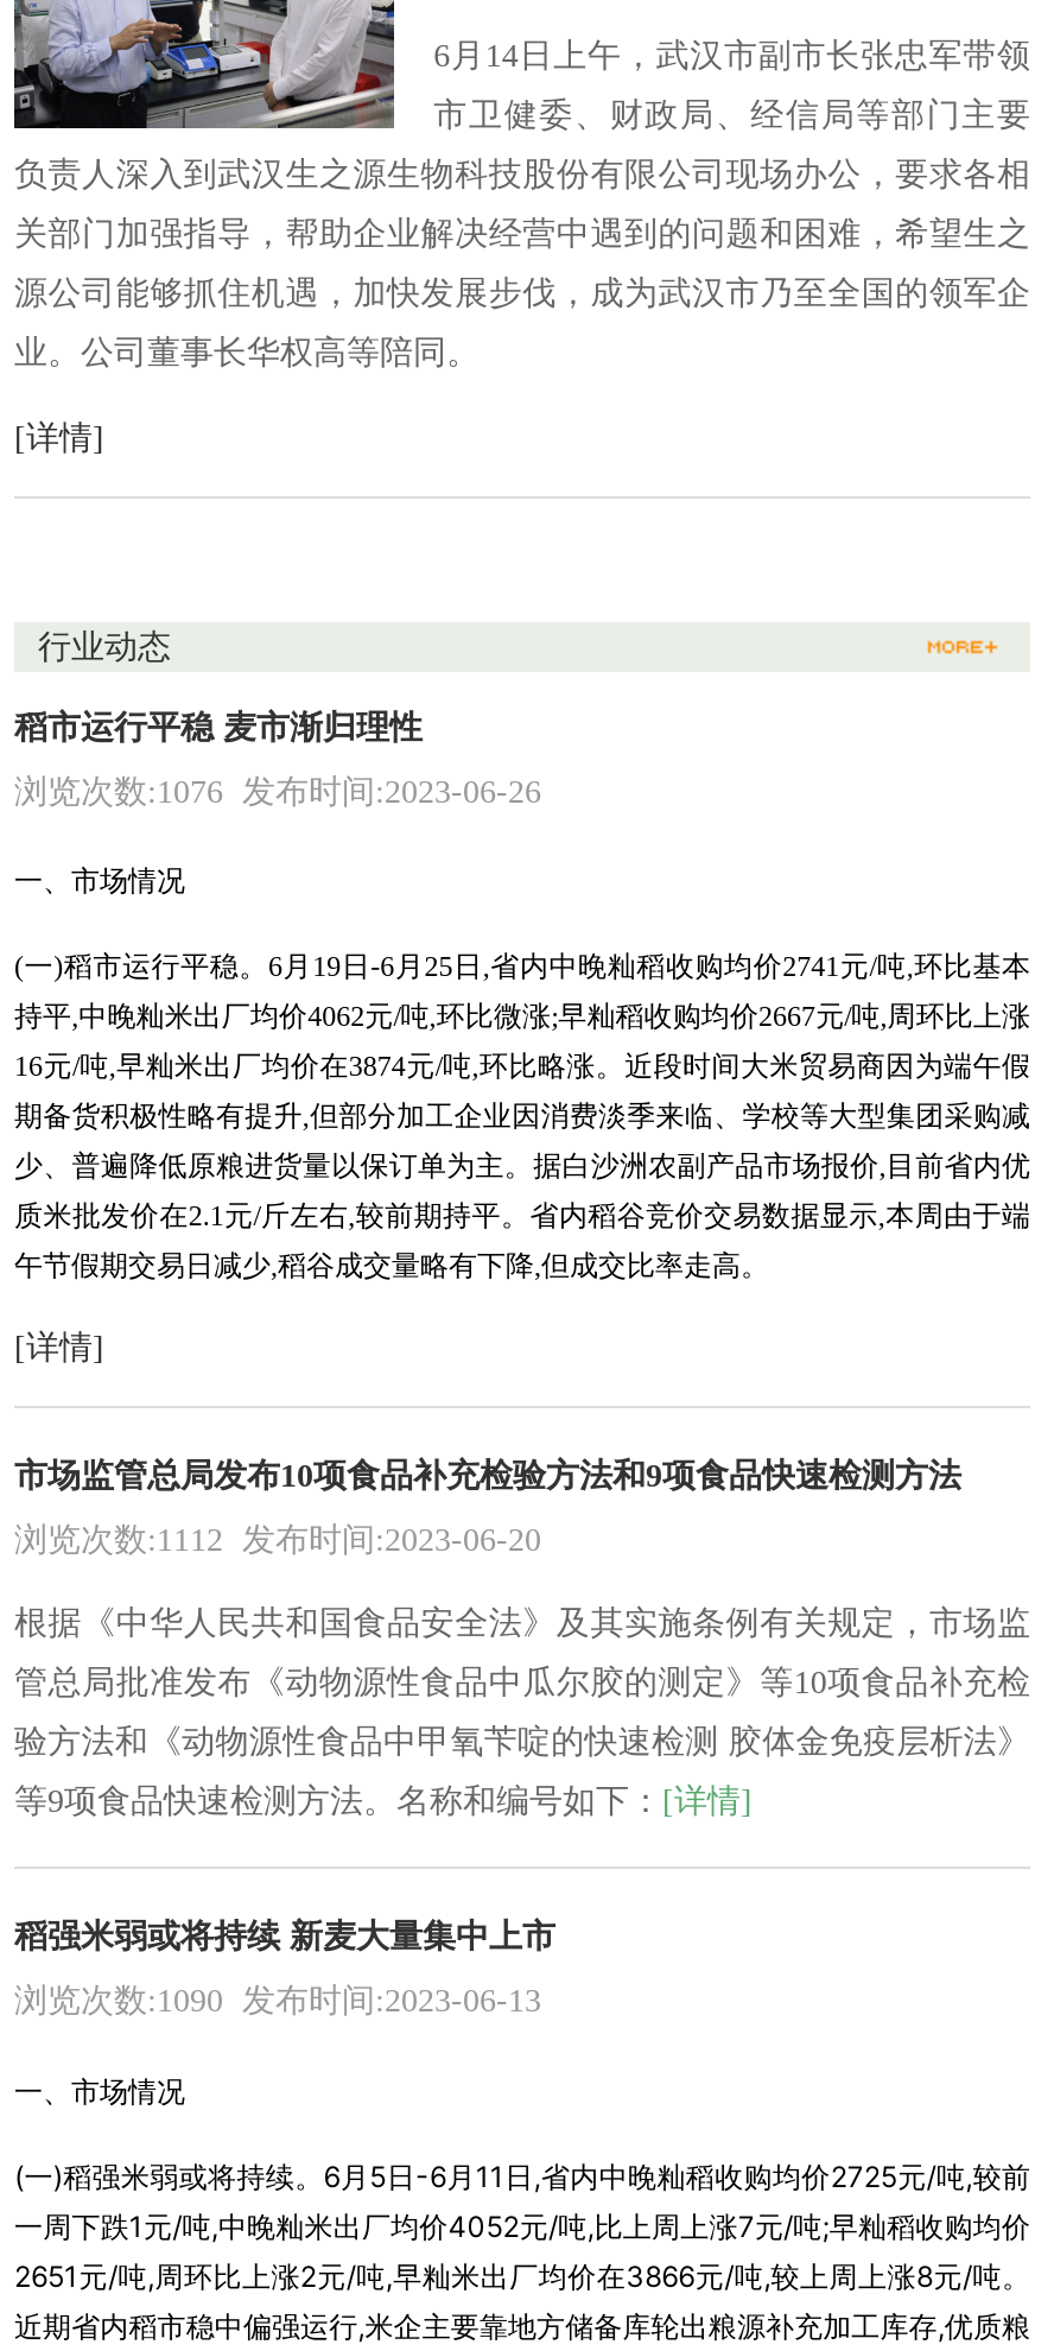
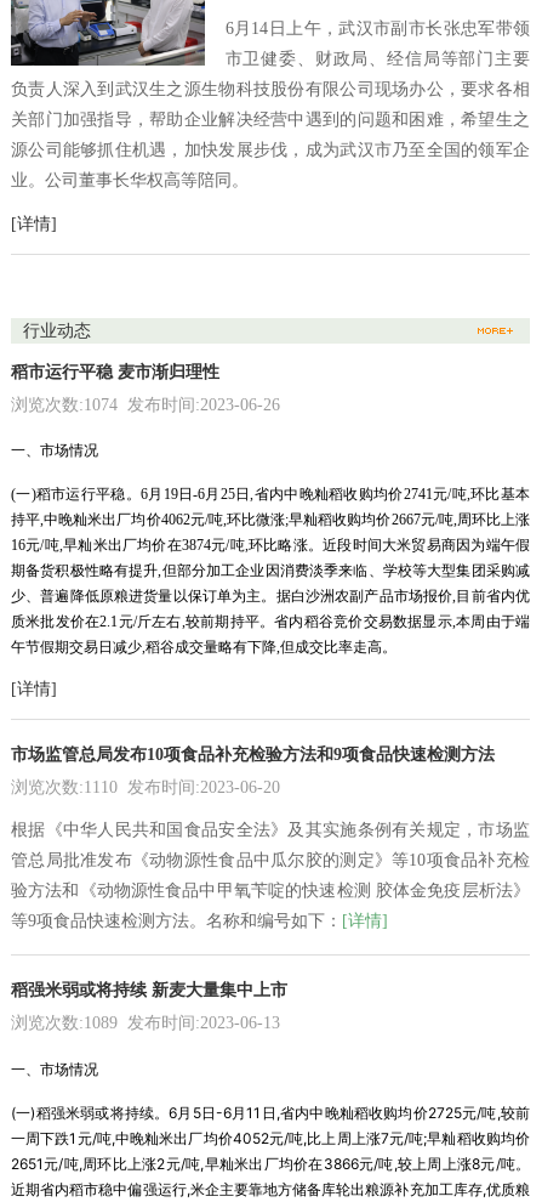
[14,774,541,810] 浏览次数:1076 发布时间:2023-06-26 -> [11,396,280,414] 浏览次数:1074 发布时间:2023-06-26
[14,1522,541,1558] 浏览次数:1112 发布时间:2023-06-20 -> [11,778,280,796] 浏览次数:1110 发布时间:2023-06-20
[14,1983,541,2019] 浏览次数:1090 发布时间:2023-06-13 -> [11,1014,280,1032] 浏览次数:1089 发布时间:2023-06-13

